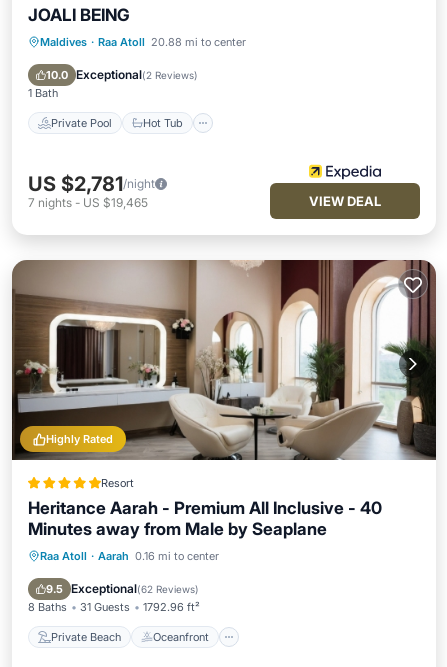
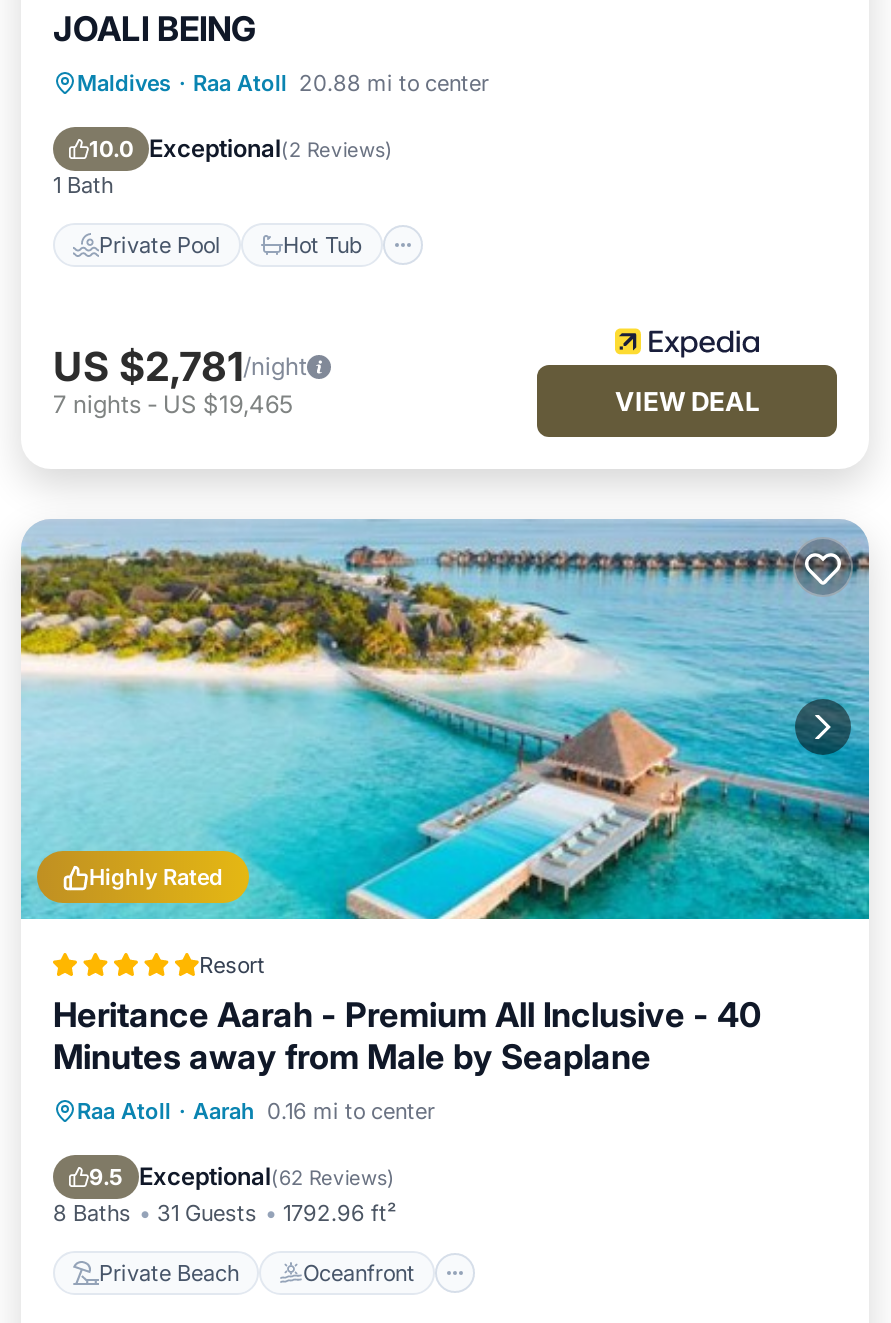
[11,259,437,461] [image] -> [19,519,871,921] [image]

